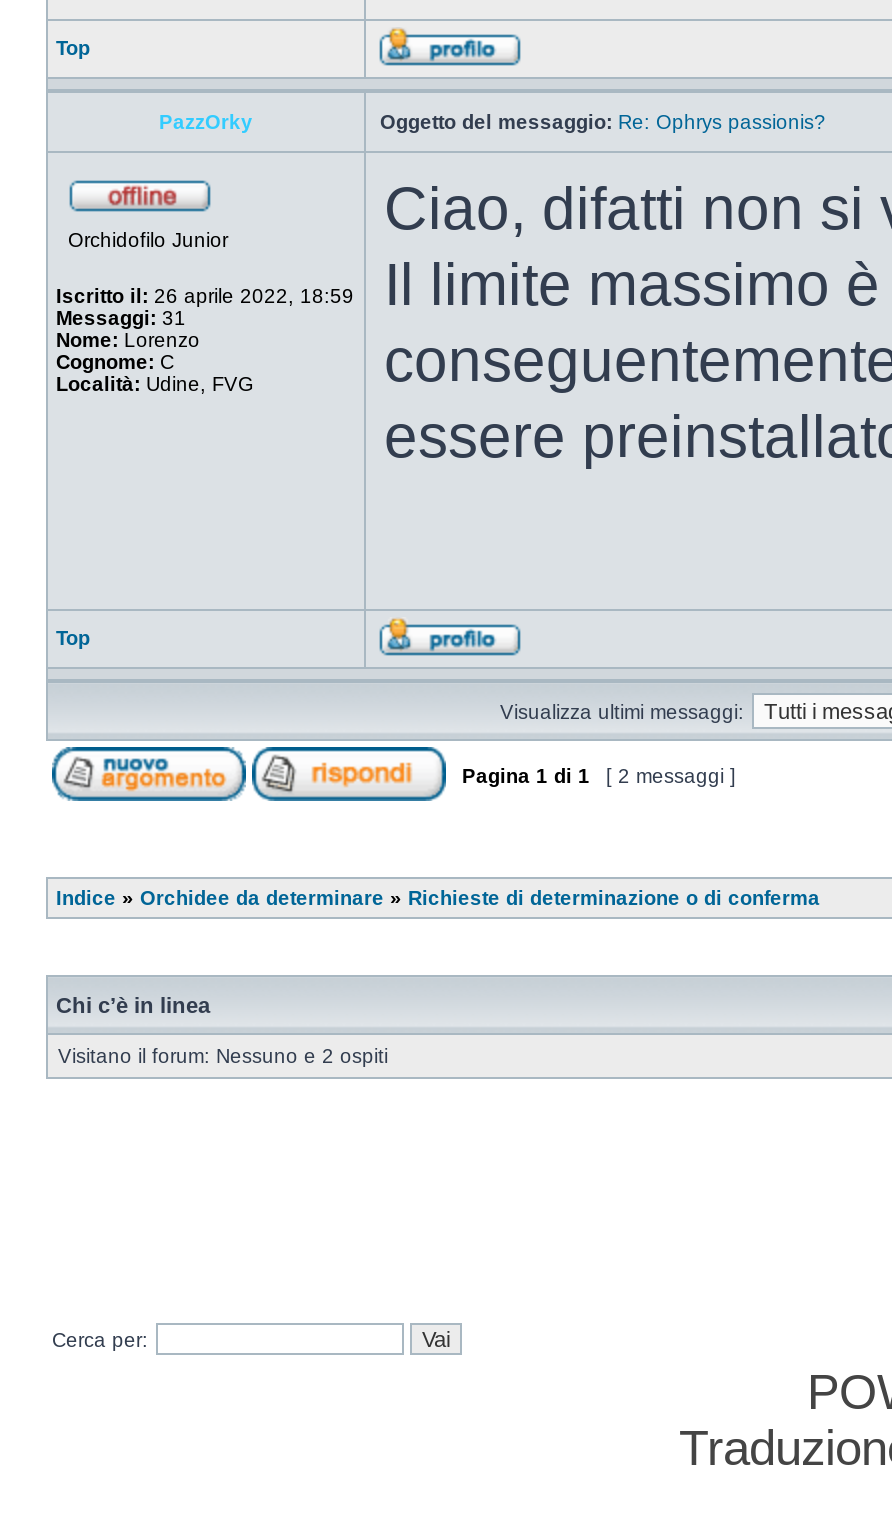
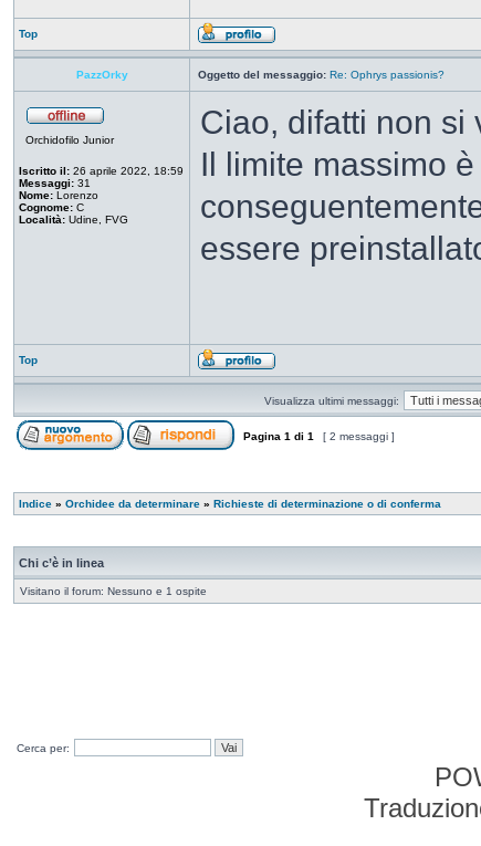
[58,1045,388,1067] Visitano il forum: Nessuno e 2 ospiti -> [20,585,207,597] Visitano il forum: Nessuno e 1 ospite

